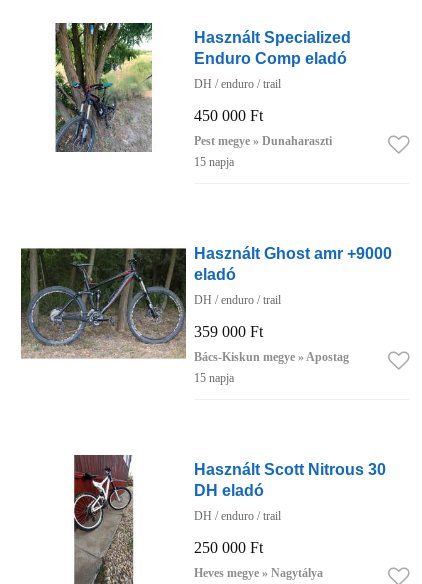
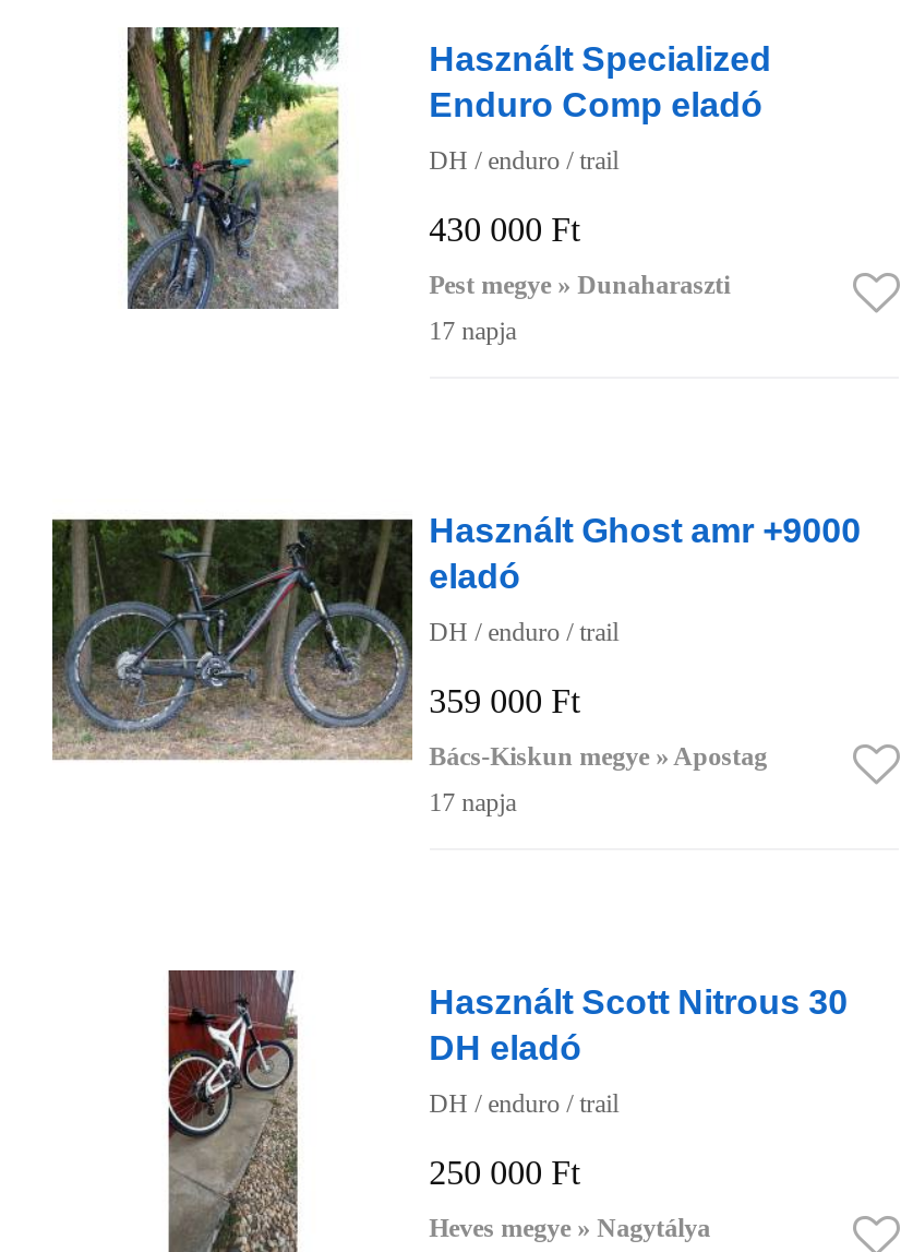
[194,107,263,124] 450 000 Ft -> [429,211,579,248] 430 000 Ft
[194,155,234,169] 15 napja -> [429,316,516,346] 17 napja
[194,371,234,385] 15 napja -> [429,787,516,818] 17 napja

